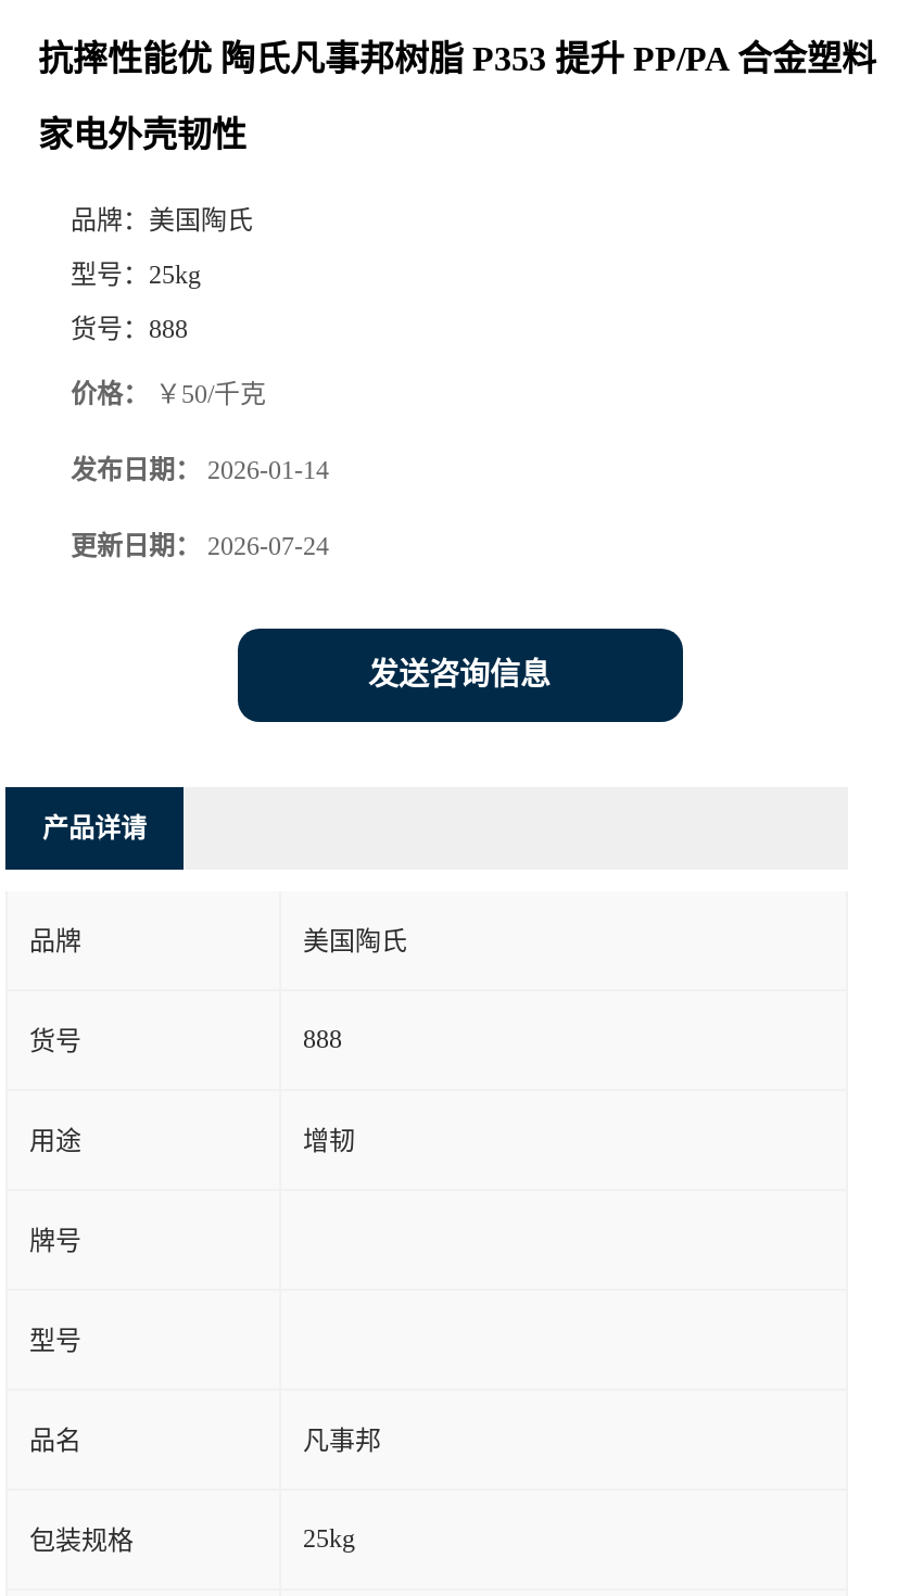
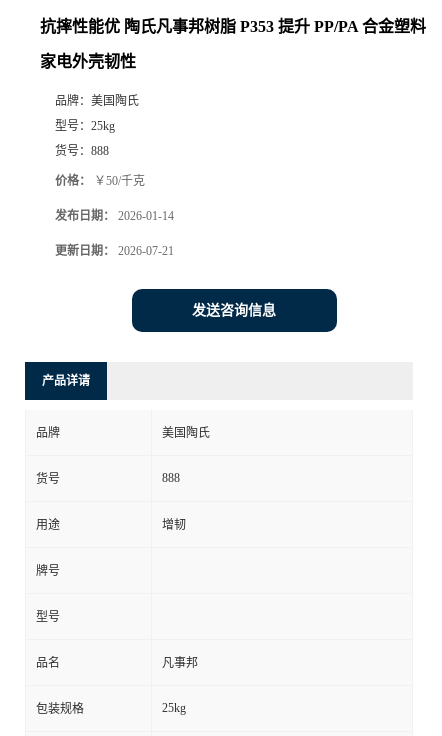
[71,530,329,561] 更新日期：2026-07-24 -> [55,244,174,258] 更新日期：2026-07-21

